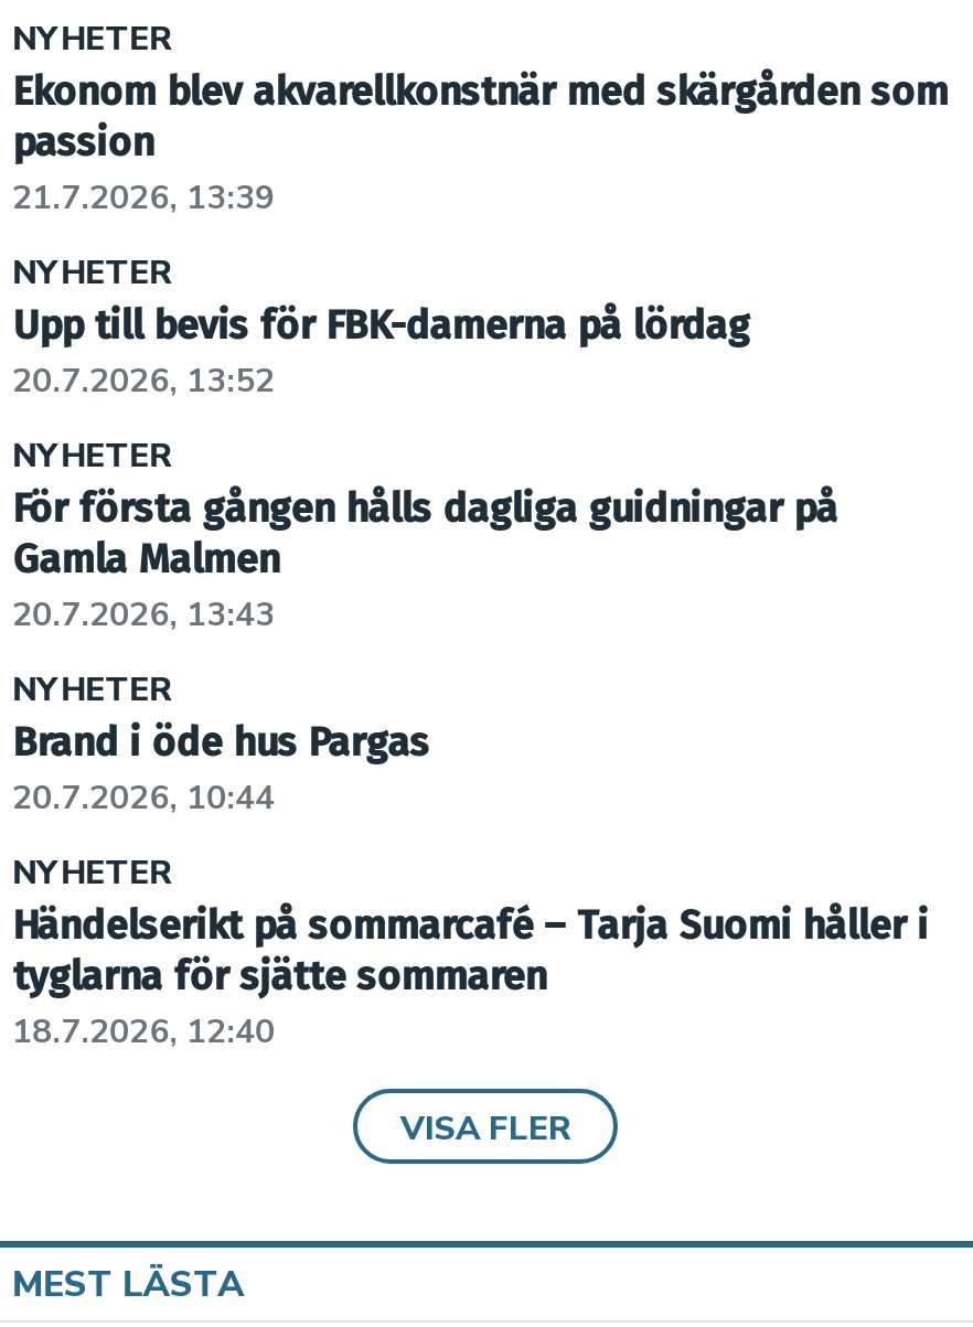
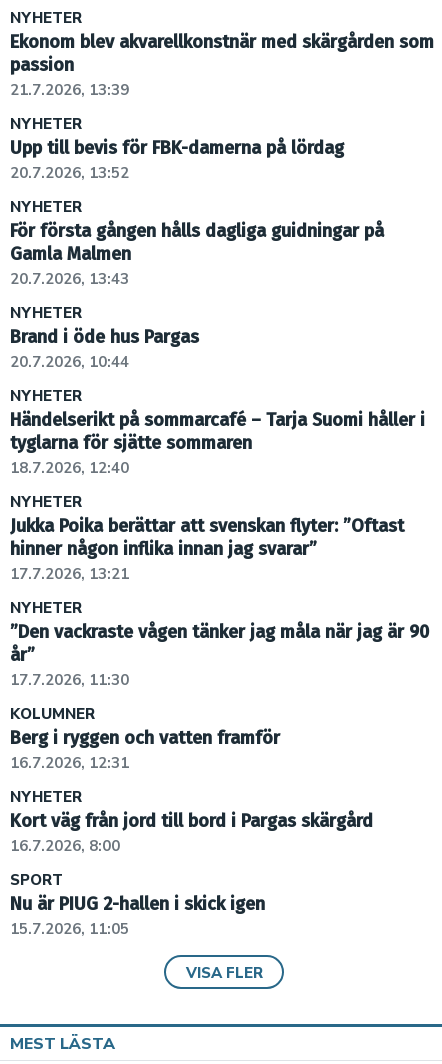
none -> [10,492,429,939] NYHETER | Jukka Poika berättar att svenskan flyter: ”Oftast | hinner någon inflika innan jag svarar” | 17.7.2026, 13:21 | NYHETER | ”Den vackraste vågen tänker jag måla när jag är 90 | år” | 17.7.2026, 11:30 | KOLUMNER | Berg i ryggen och vatten framför | 16.7.2026, 12:31 | NYHETER | Kort väg från jord till bord i Pargas skärgård | 16.7.2026, 8:00 | SPORT | Nu är PIUG 2-hallen i skick igen | 15.7.2026, 11:05

